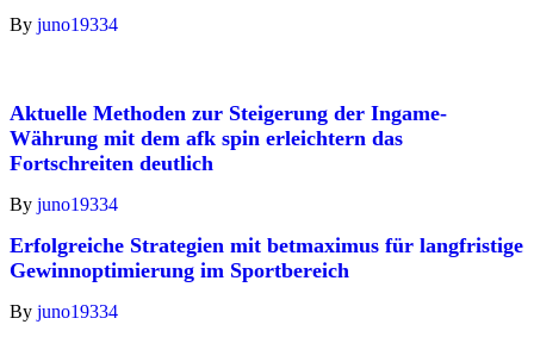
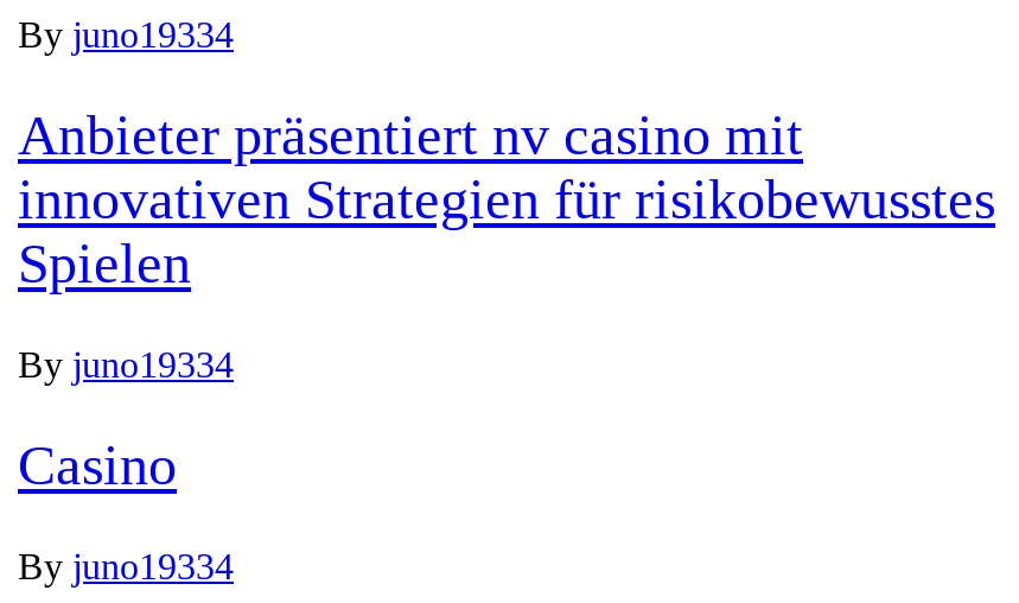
[10,101,447,175] Aktuelle Methoden zur Steigerung der Ingame- | Währung mit dem afk spin erleichtern das | Fortschreiten deutlich -> [18,105,995,295] Anbieter präsentiert nv casino mit | innovativen Strategien für risikobewusstes | Spielen
[10,233,523,282] Erfolgreiche Strategien mit betmaximus für langfristige | Gewinnoptimierung im Sportbereich -> [18,434,177,496] Casino

